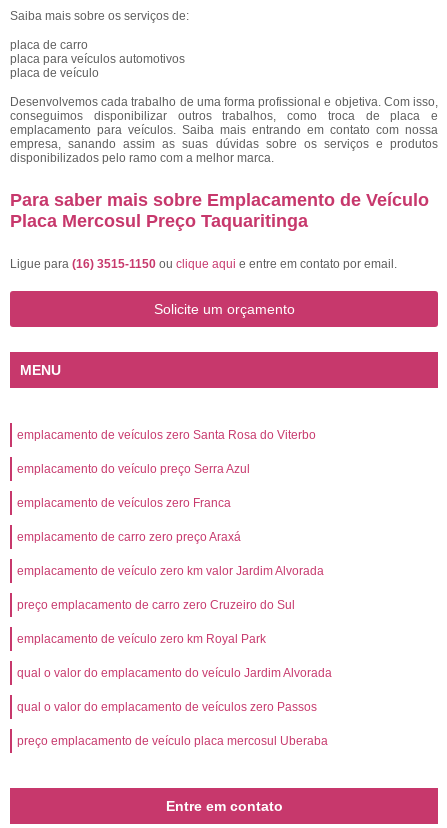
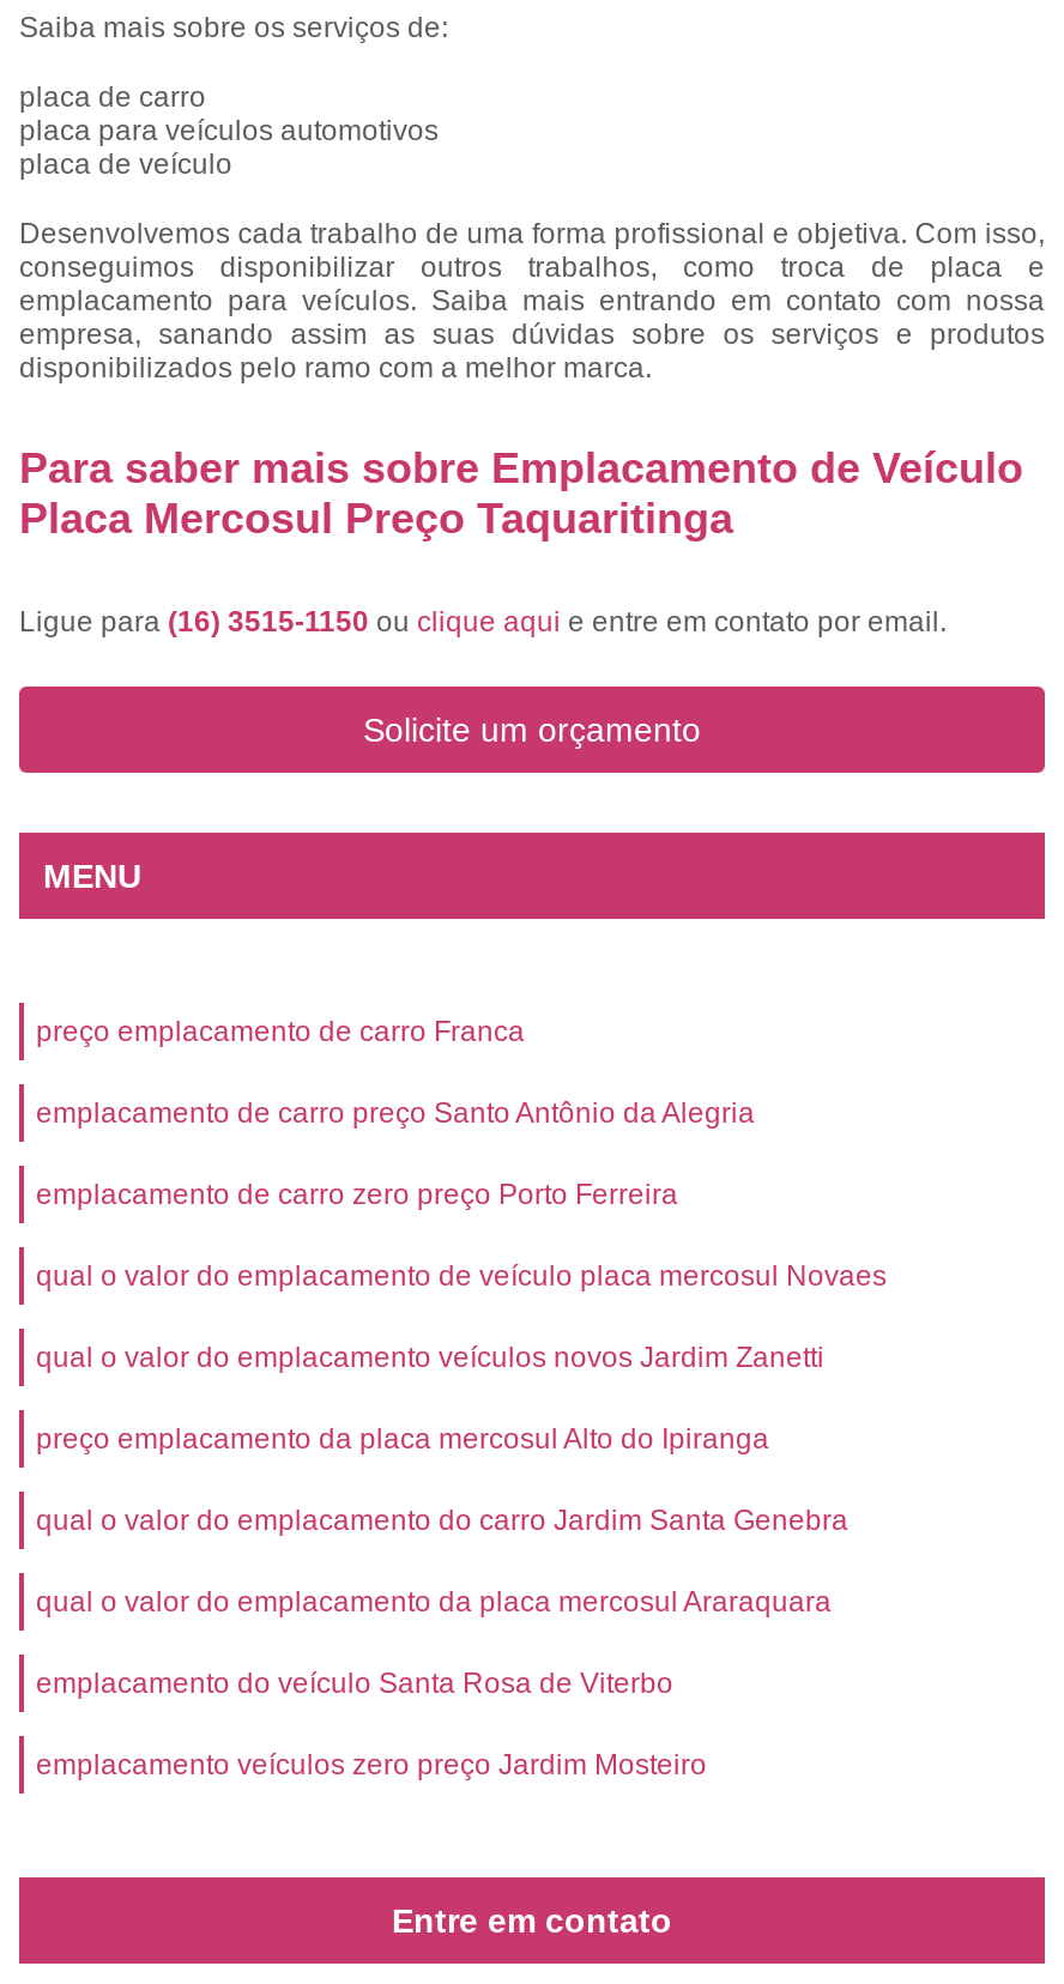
[17,428,316,442] emplacamento de veículos zero Santa Rosa do Viterbo -> [36,1015,525,1048] preço emplacamento de carro Franca
[17,462,250,476] emplacamento do veículo preço Serra Azul -> [36,1096,755,1130] emplacamento de carro preço Santo Antônio da Alegria
[17,496,231,510] emplacamento de veículos zero Franca -> [36,1178,678,1211] emplacamento de carro zero preço Porto Ferreira
[17,530,241,544] emplacamento de carro zero preço Araxá -> [36,1259,887,1293] qual o valor do emplacamento de veículo placa mercosul Novaes
[17,564,324,578] emplacamento de veículo zero km valor Jardim Alvorada -> [36,1341,824,1374] qual o valor do emplacamento veículos novos Jardim Zanetti
[17,598,295,612] preço emplacamento de carro zero Cruzeiro do Sul -> [36,1422,769,1456] preço emplacamento da placa mercosul Alto do Ipiranga
[17,632,266,646] emplacamento de veículo zero km Royal Park -> [36,1504,848,1537] qual o valor do emplacamento do carro Jardim Santa Genebra
[17,666,332,680] qual o valor do emplacamento do veículo Jardim Alvorada -> [36,1585,832,1619] qual o valor do emplacamento da placa mercosul Araraquara
[17,700,317,714] qual o valor do emplacamento de veículos zero Passos -> [36,1667,673,1700] emplacamento do veículo Santa Rosa de Viterbo
[17,734,328,748] preço emplacamento de veículo placa mercosul Uberaba -> [36,1748,707,1782] emplacamento veículos zero preço Jardim Mosteiro

